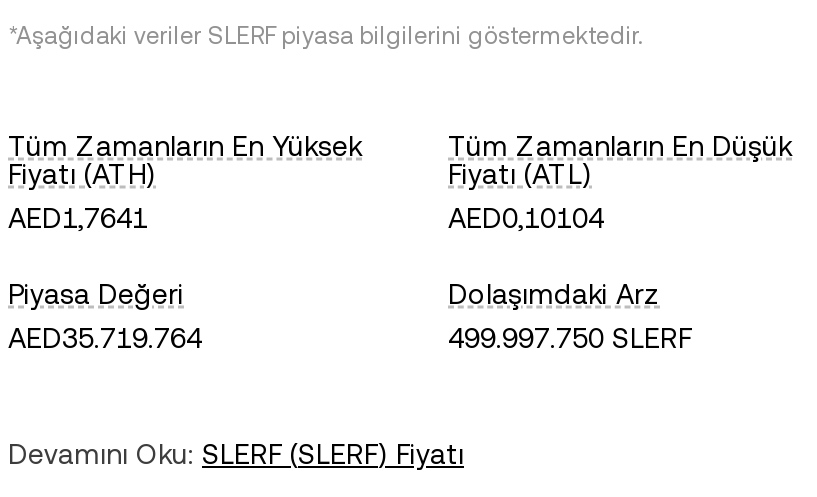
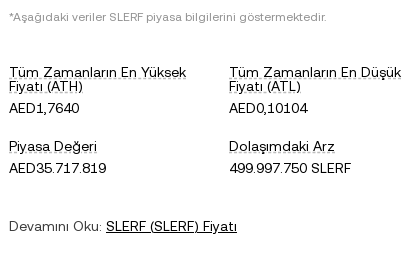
[8,202,148,234] AED1,7641 -> [9,100,79,116] AED1,7640
[8,322,202,354] AED35.719.764 -> [9,160,106,176] AED35.717.819

